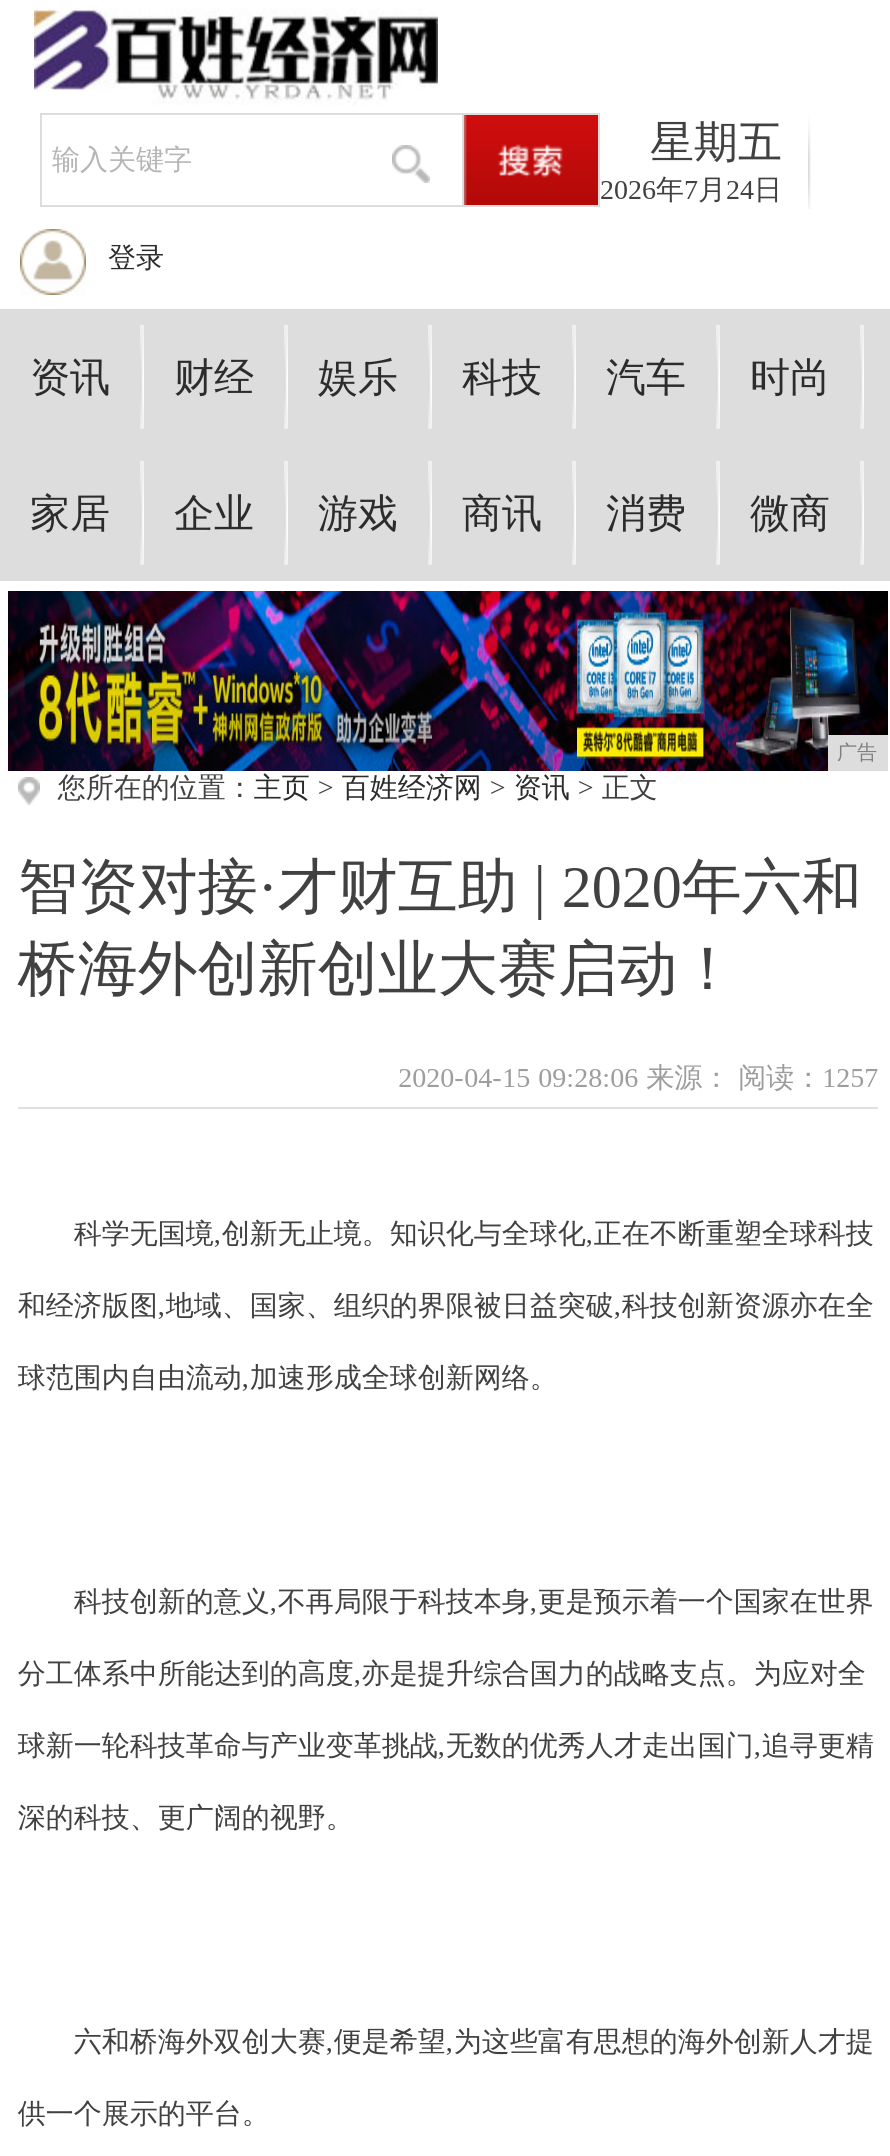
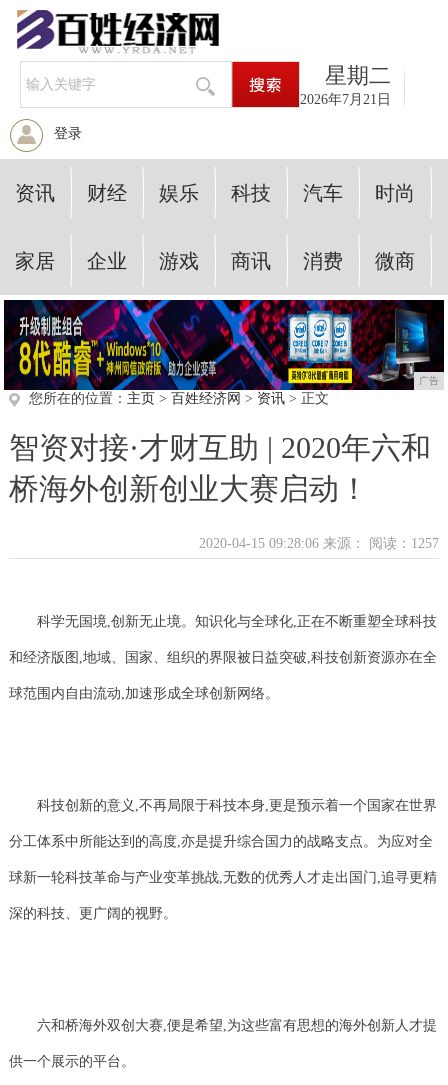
[650,117,782,167] 星期五 -> [325,63,391,88] 星期二
[600,175,782,205] 2026年7月24日 -> [300,92,391,107] 2026年7月21日

